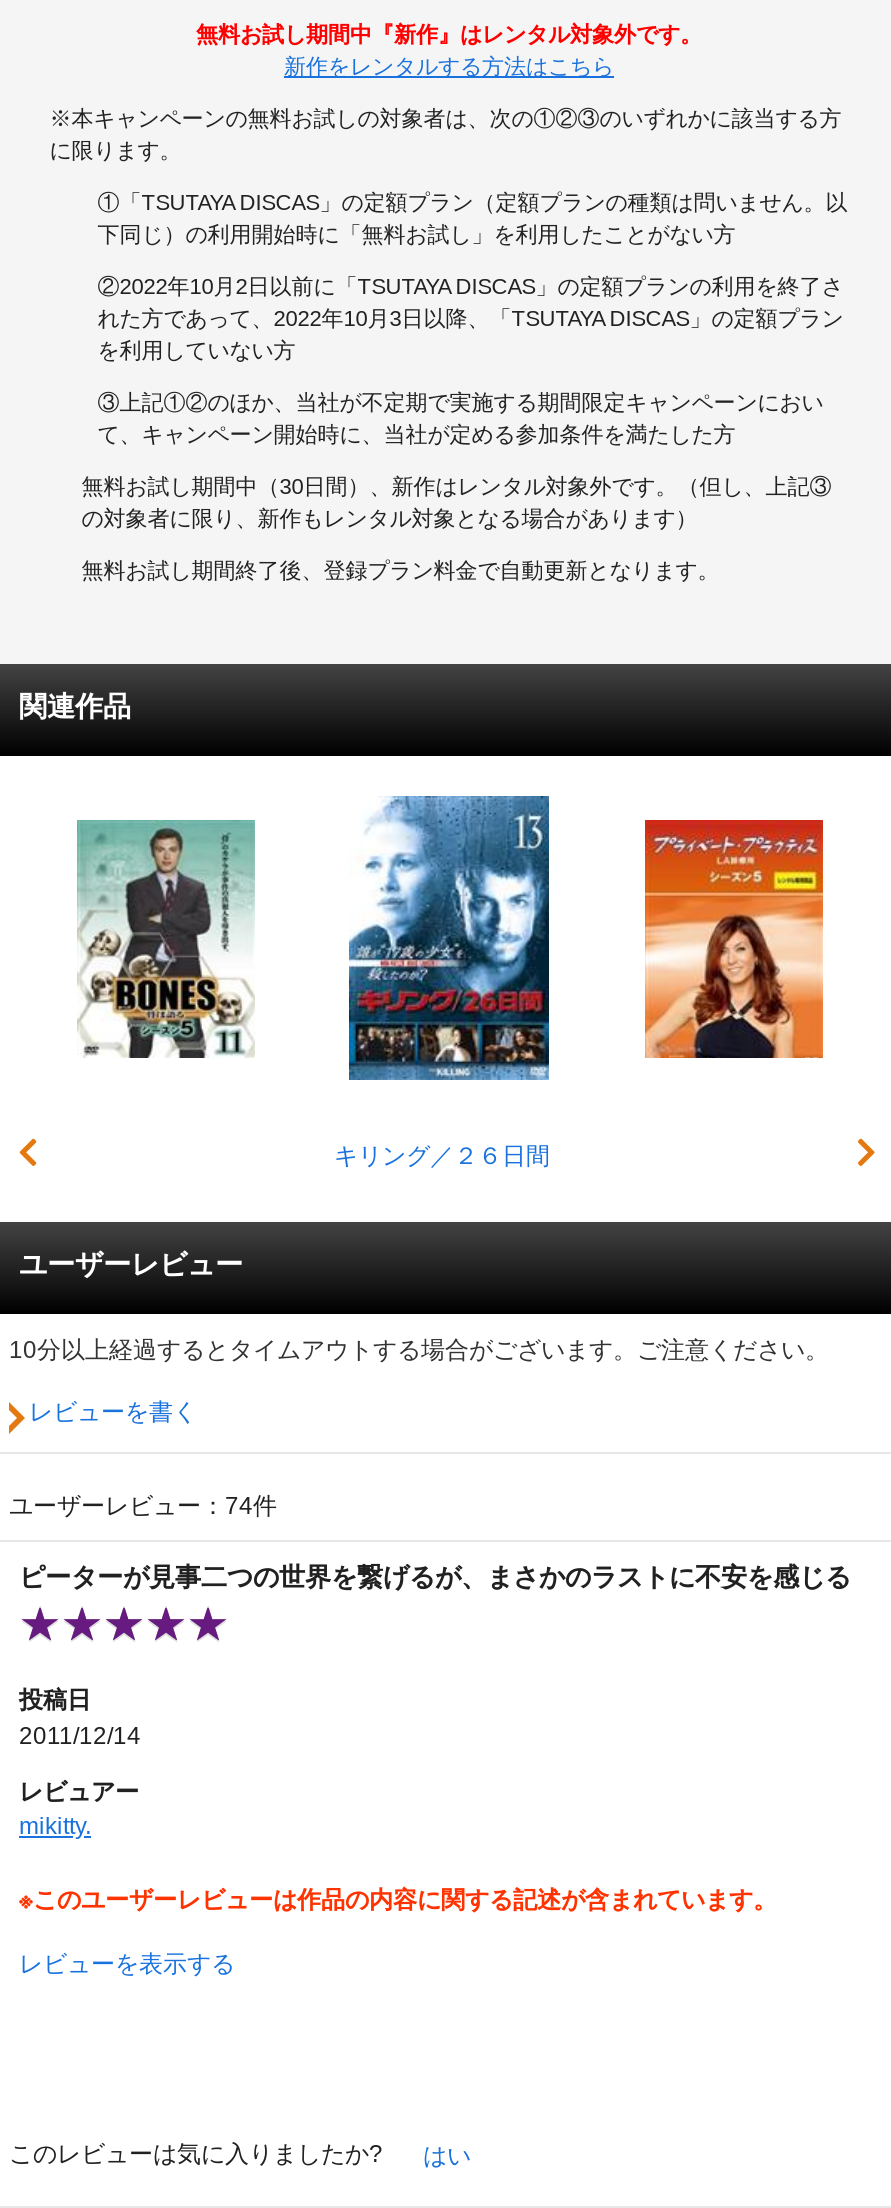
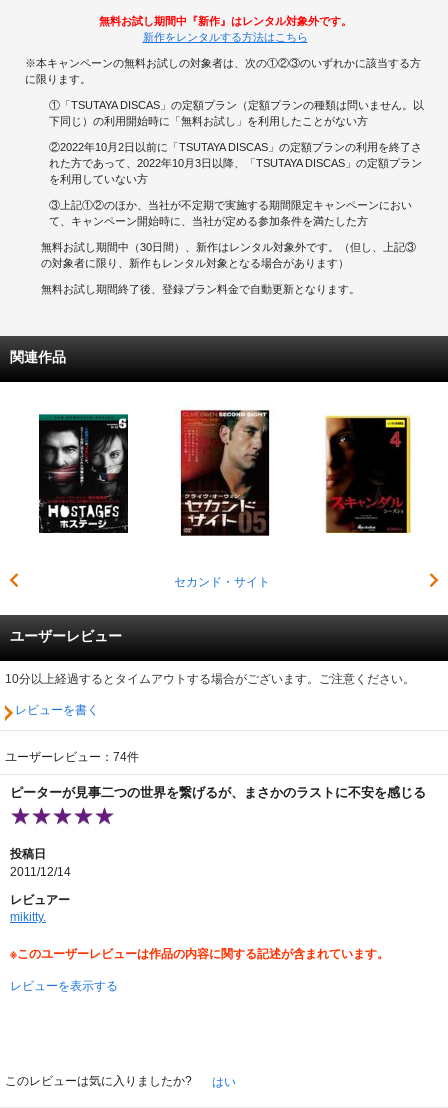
[334,794,551,1171] [image] | キリング／２６日間 -> [173,402,275,589] [image] | セカンド・サイト
[77,820,255,1058] [image] -> [38,415,129,534] [image]
[643,818,825,1060] [image] -> [323,414,412,534] [image]

